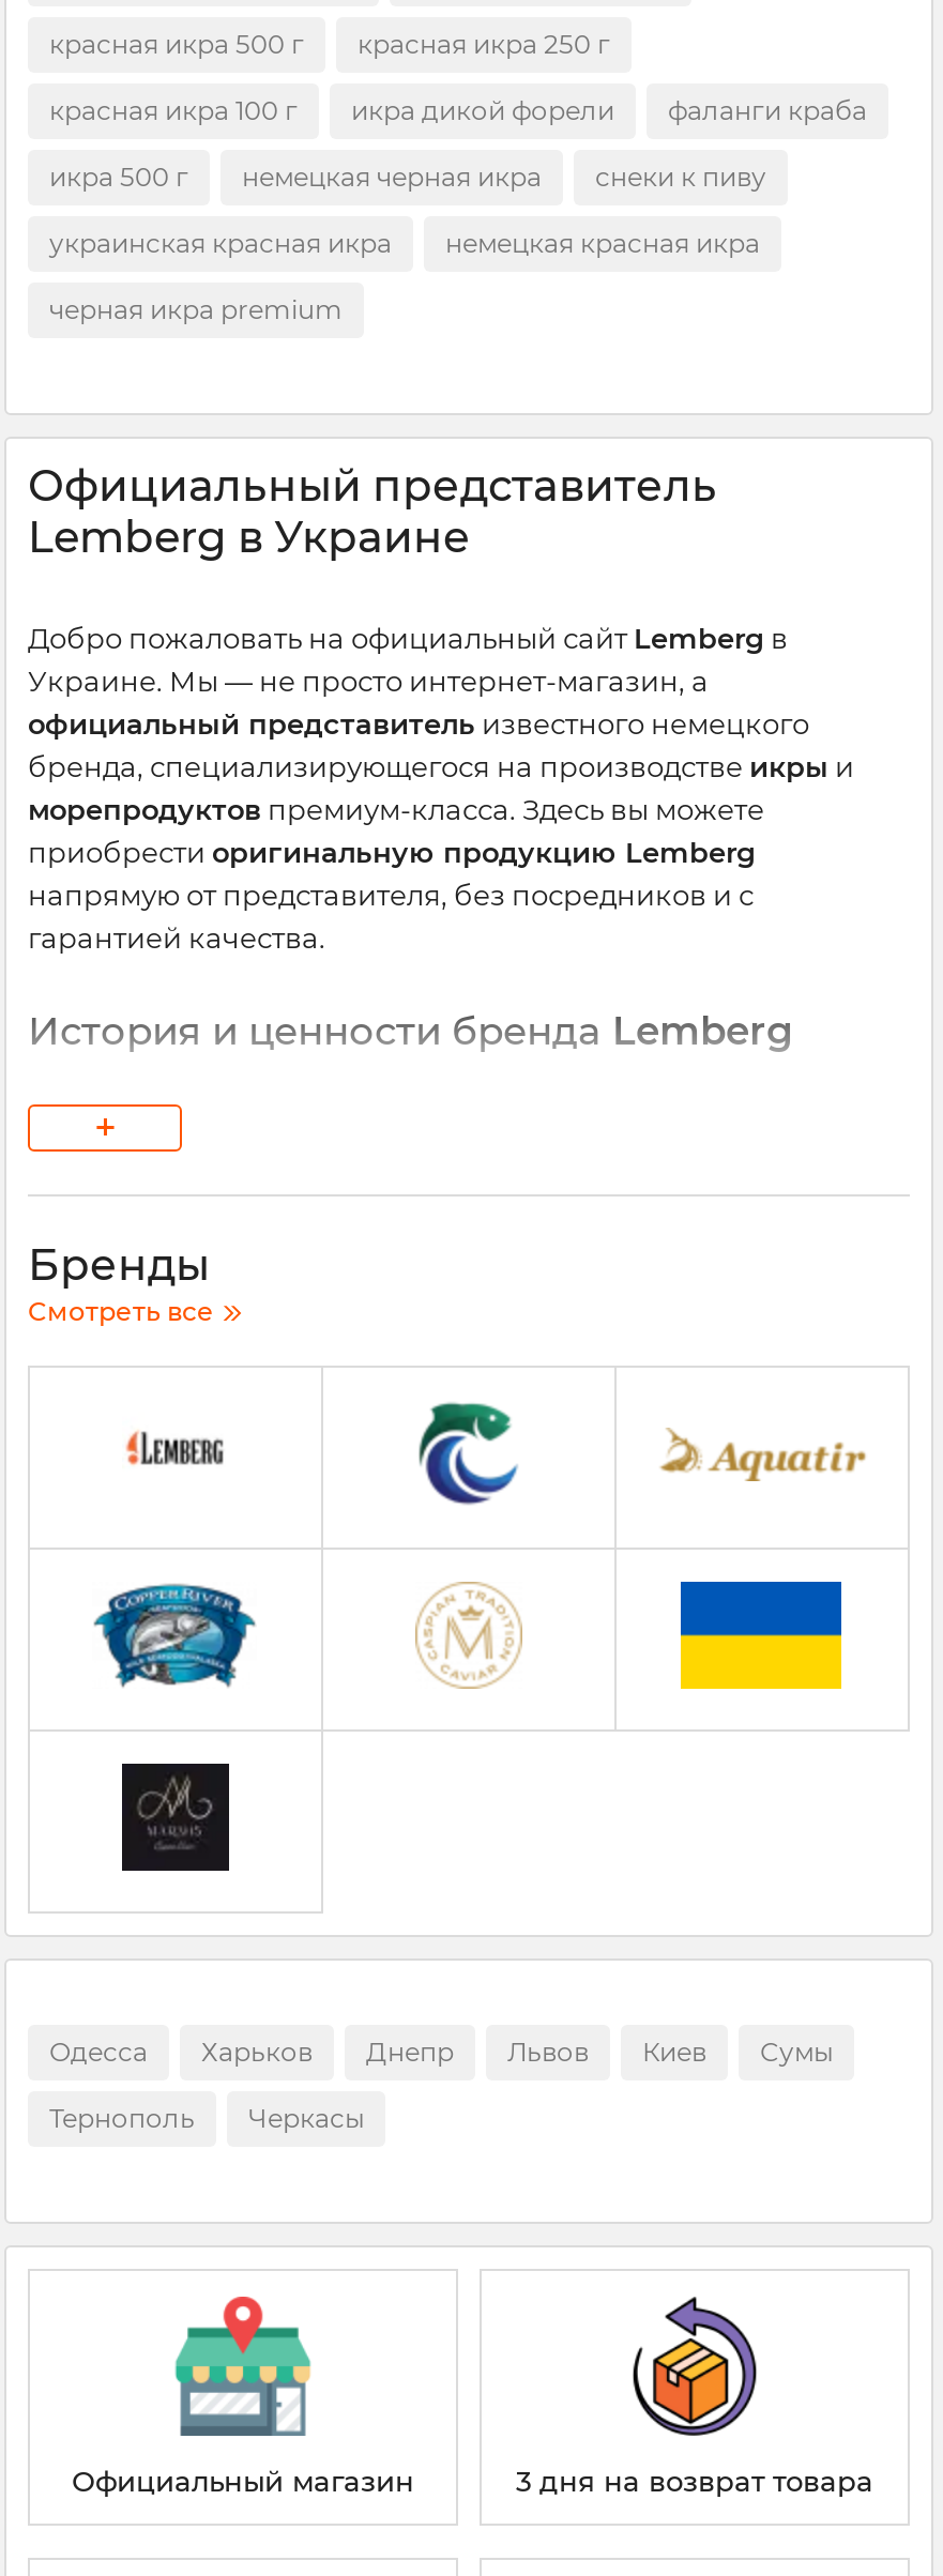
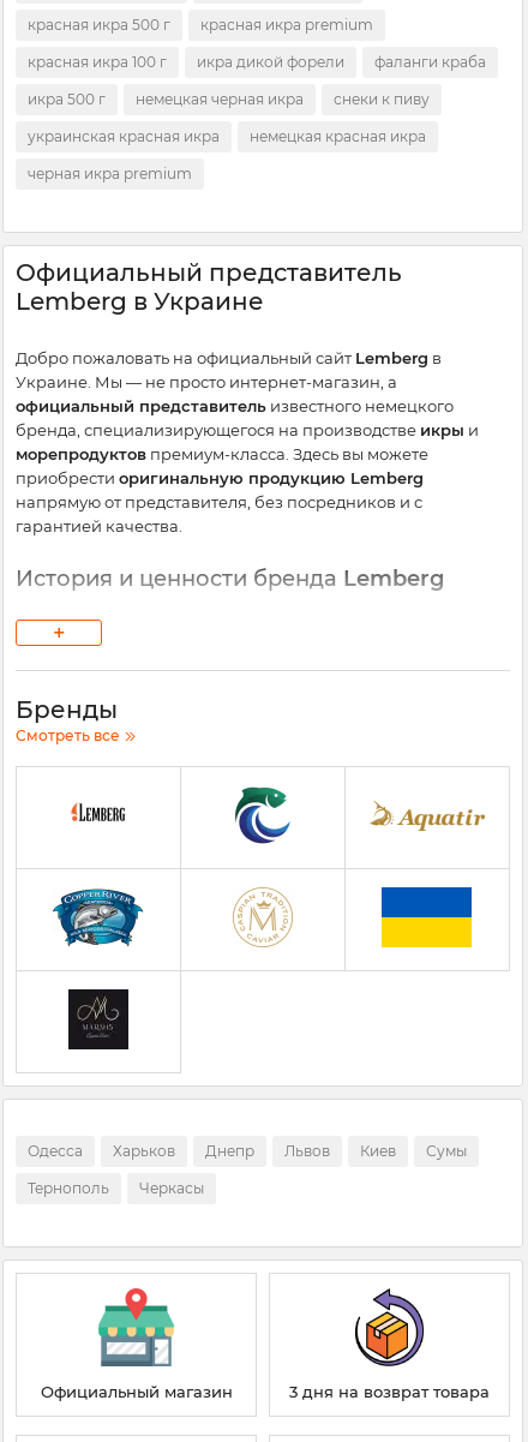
[358,27,610,60] красная икра 250 г -> [200,15,373,33] красная икра premium

